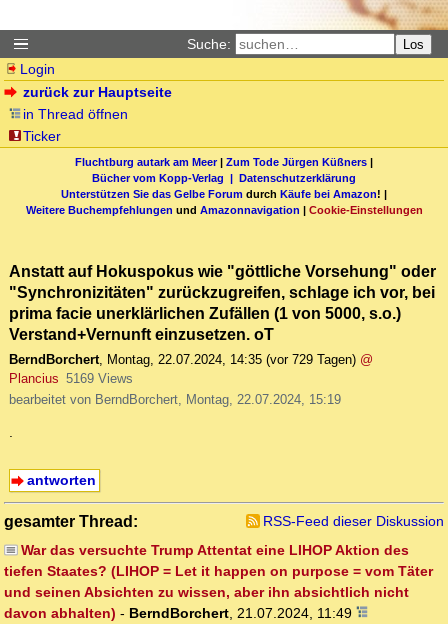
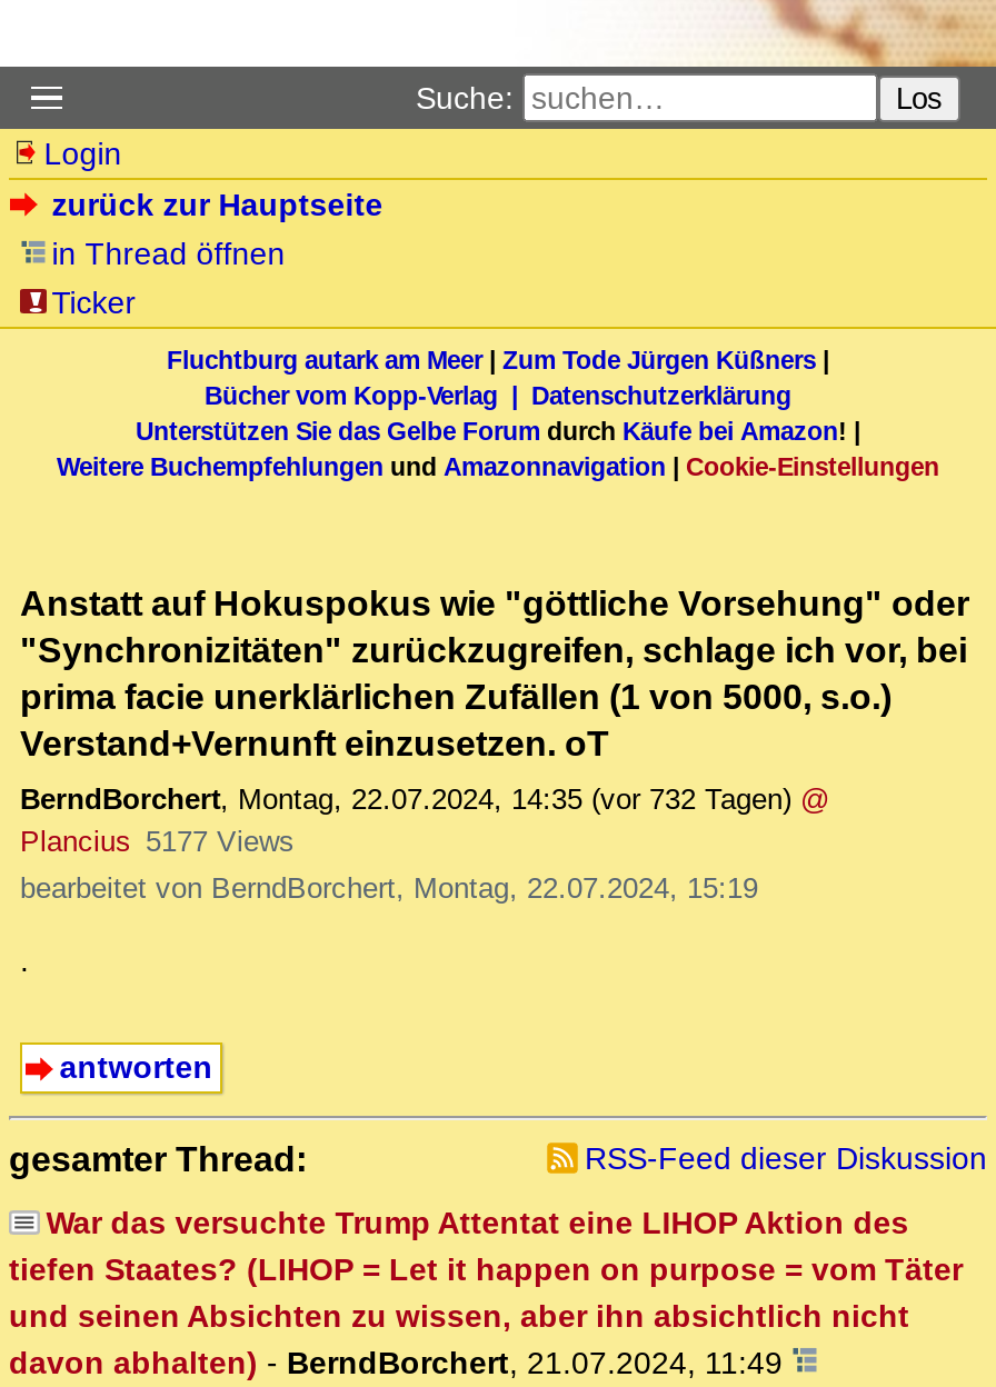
[9,352,373,367] BerndBorchert, Montag, 22.07.2024, 14:35 (vor 729 Tagen) @ -> [20,784,829,817] BerndBorchert, Montag, 22.07.2024, 14:35 (vor 732 Tagen) @
[9,371,132,386] Plancius 5169 Views -> [20,826,295,859] Plancius 5177 Views

